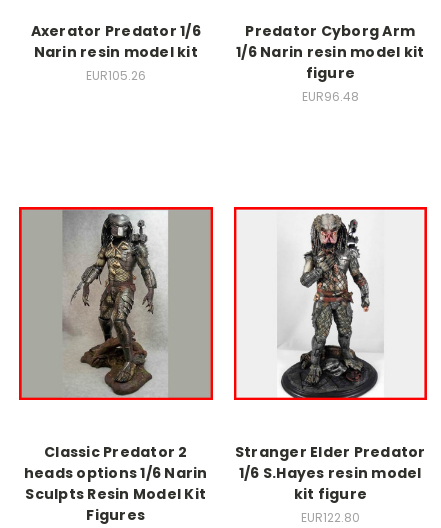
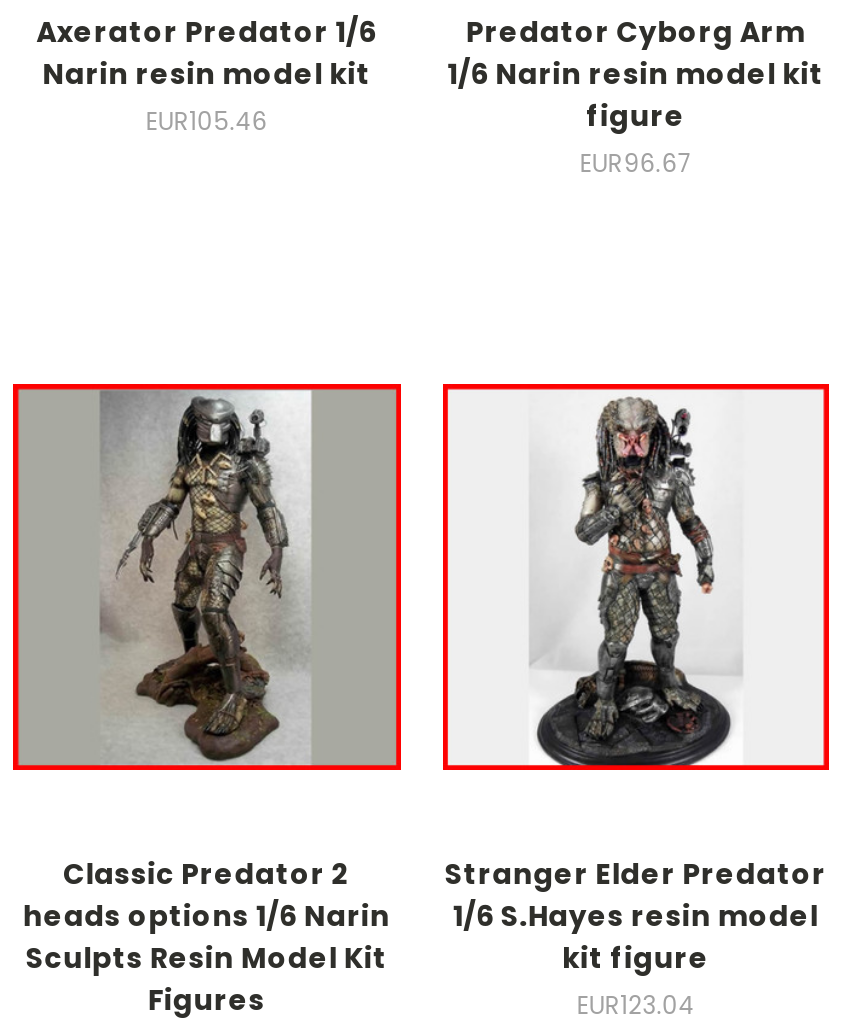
[86,67,146,84] EUR105.26 -> [145,104,267,138] EUR105.46
[302,88,359,105] EUR96.48 -> [579,146,691,180] EUR96.67
[301,509,360,526] EUR122.80 -> [577,988,695,1022] EUR123.04

